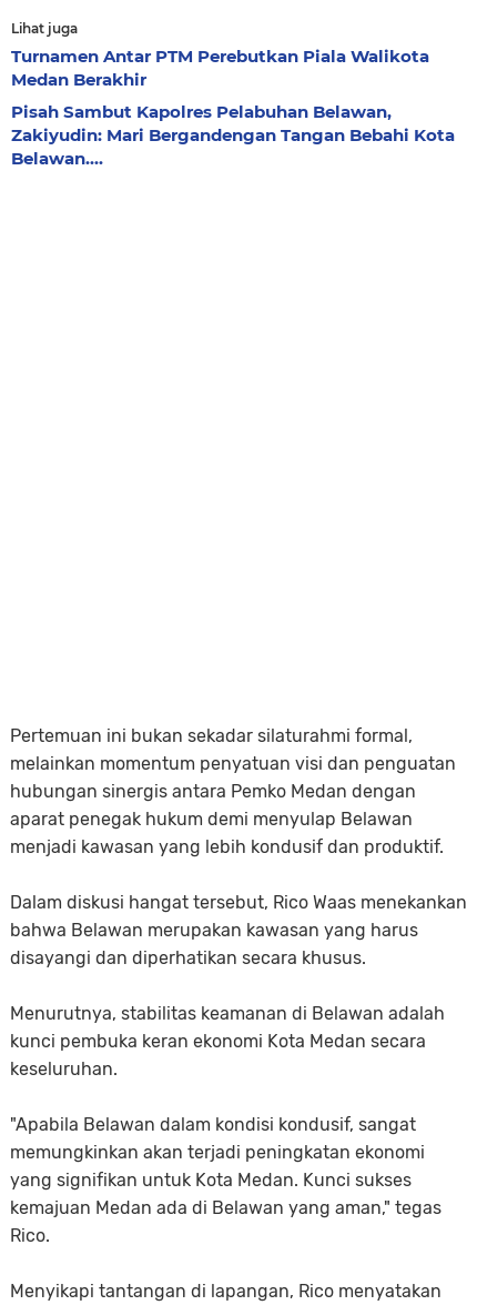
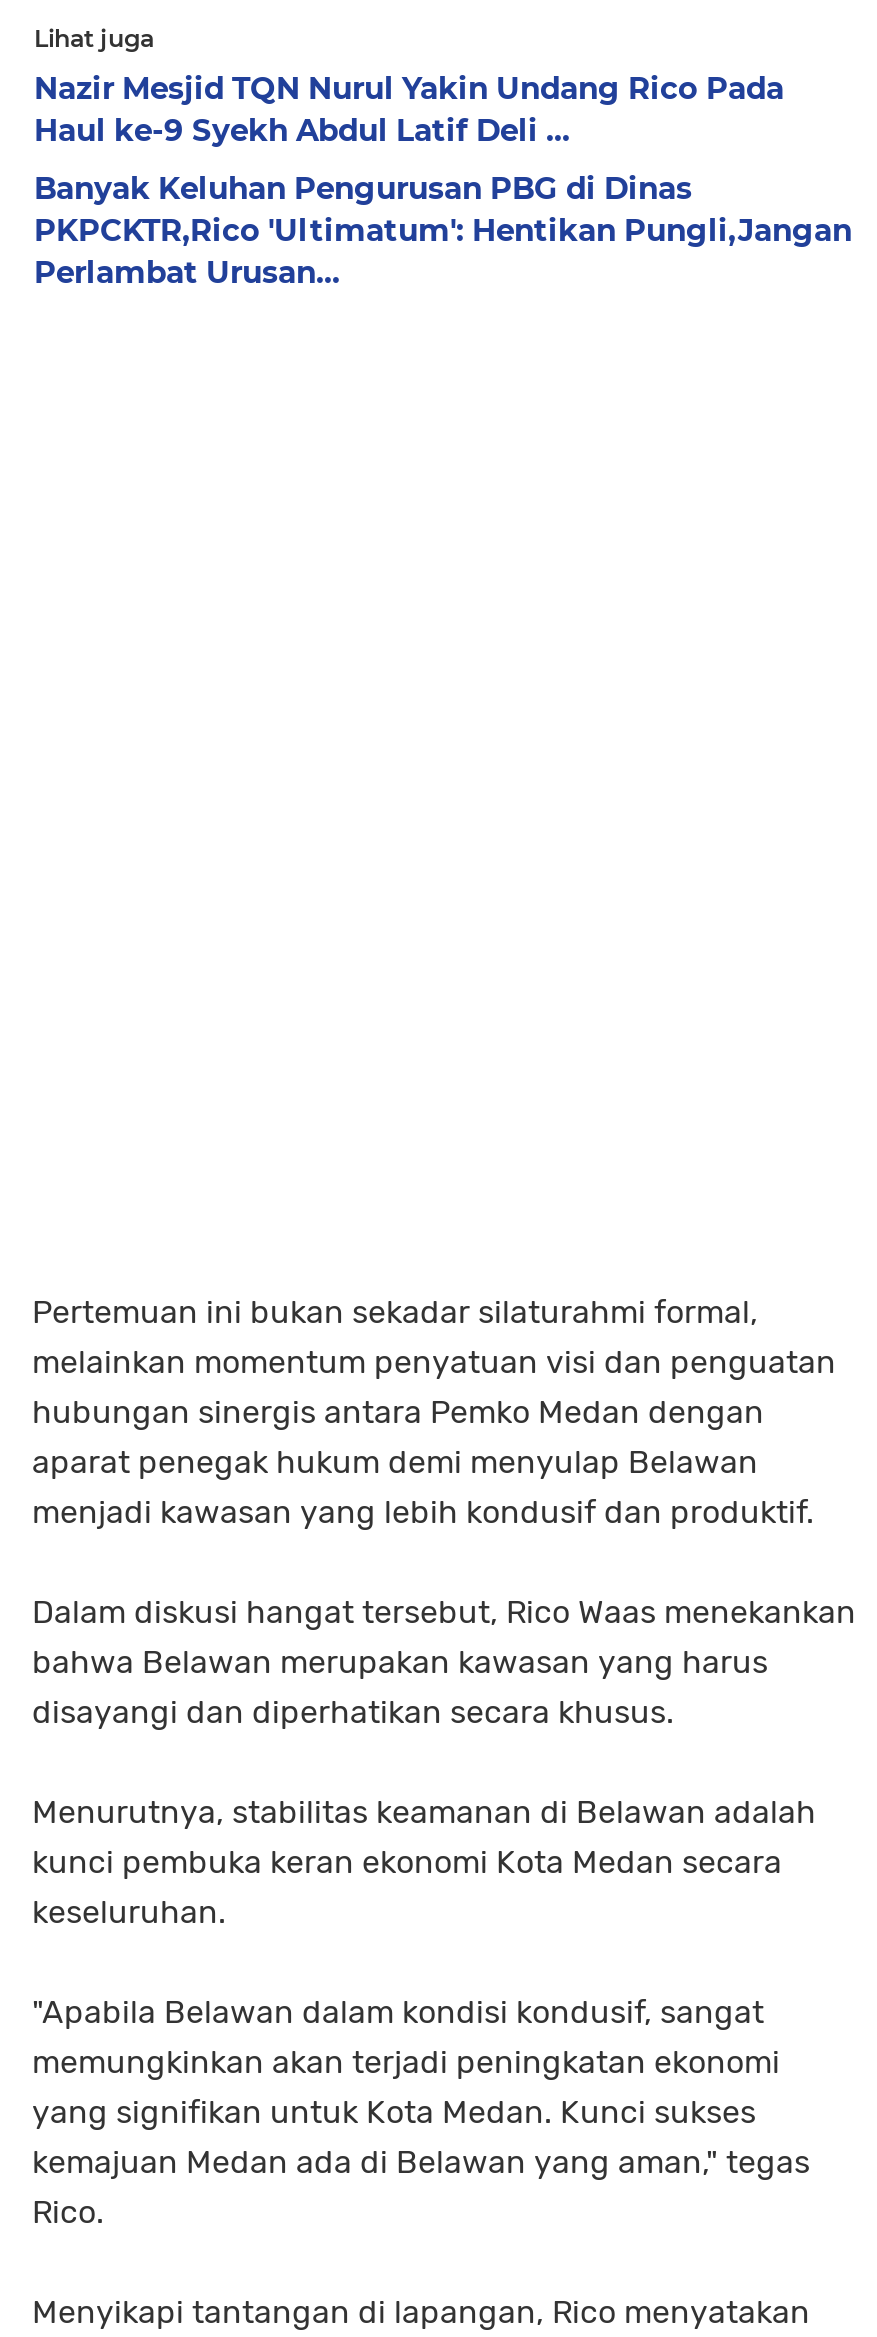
[11,46,429,90] Turnamen Antar PTM Perebutkan Piala Walikota | Medan Berakhir -> [34,69,784,149] Nazir Mesjid TQN Nurul Yakin Undang Rico Pada | Haul ke-9 Syekh Abdul Latif Deli ...
[11,101,455,169] Pisah Sambut Kapolres Pelabuhan Belawan, | Zakiyudin: Mari Bergandengan Tangan Bebahi Kota | Belawan.... -> [34,169,852,291] Banyak Keluhan Pengurusan PBG di Dinas | PKPCKTR,Rico 'Ultimatum': Hentikan Pungli,Jangan | Perlambat Urusan...

